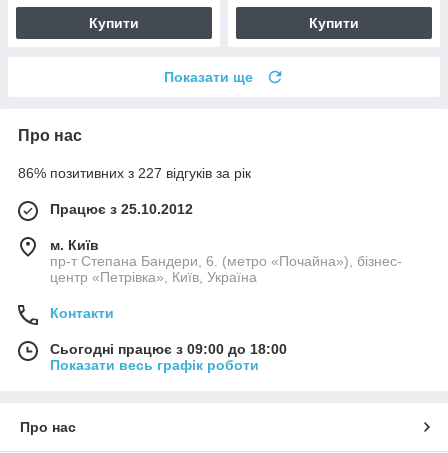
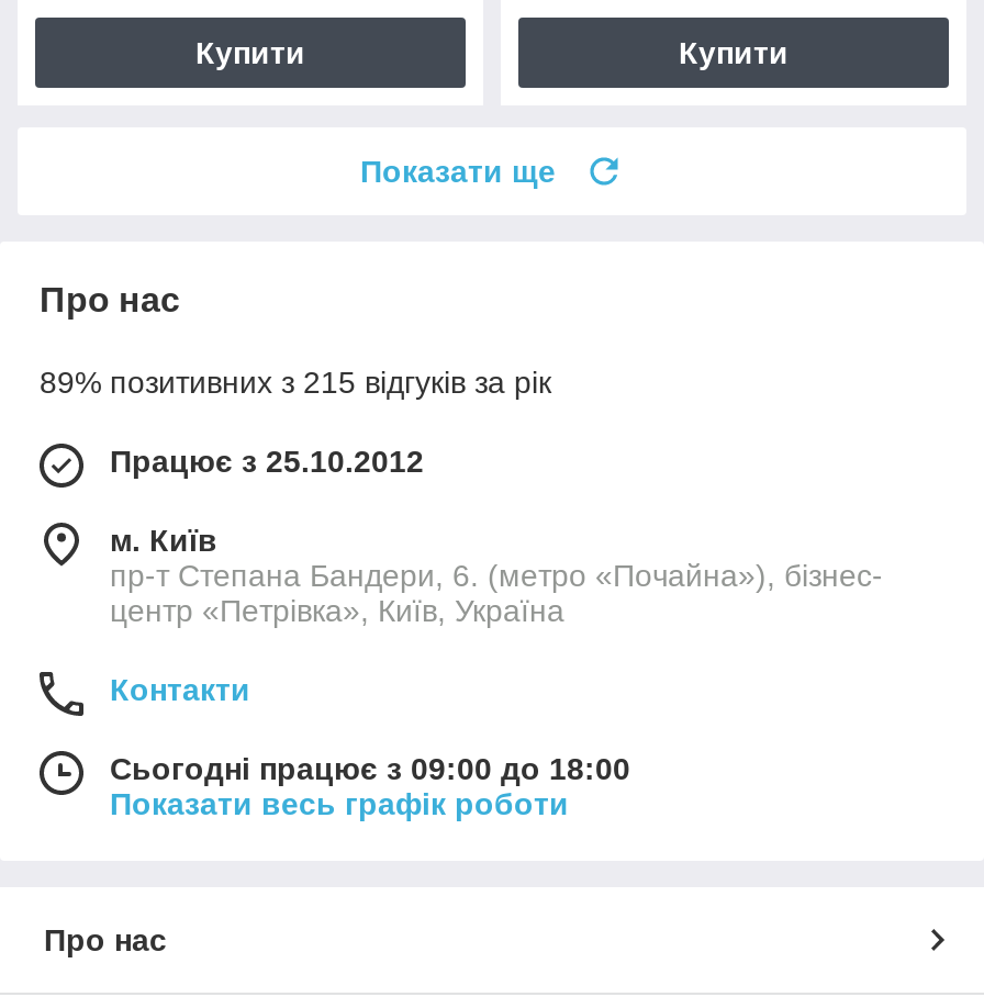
[18,165,251,181] 86% позитивних з 227 відгуків за рік -> [40,365,551,401] 89% позитивних з 215 відгуків за рік

